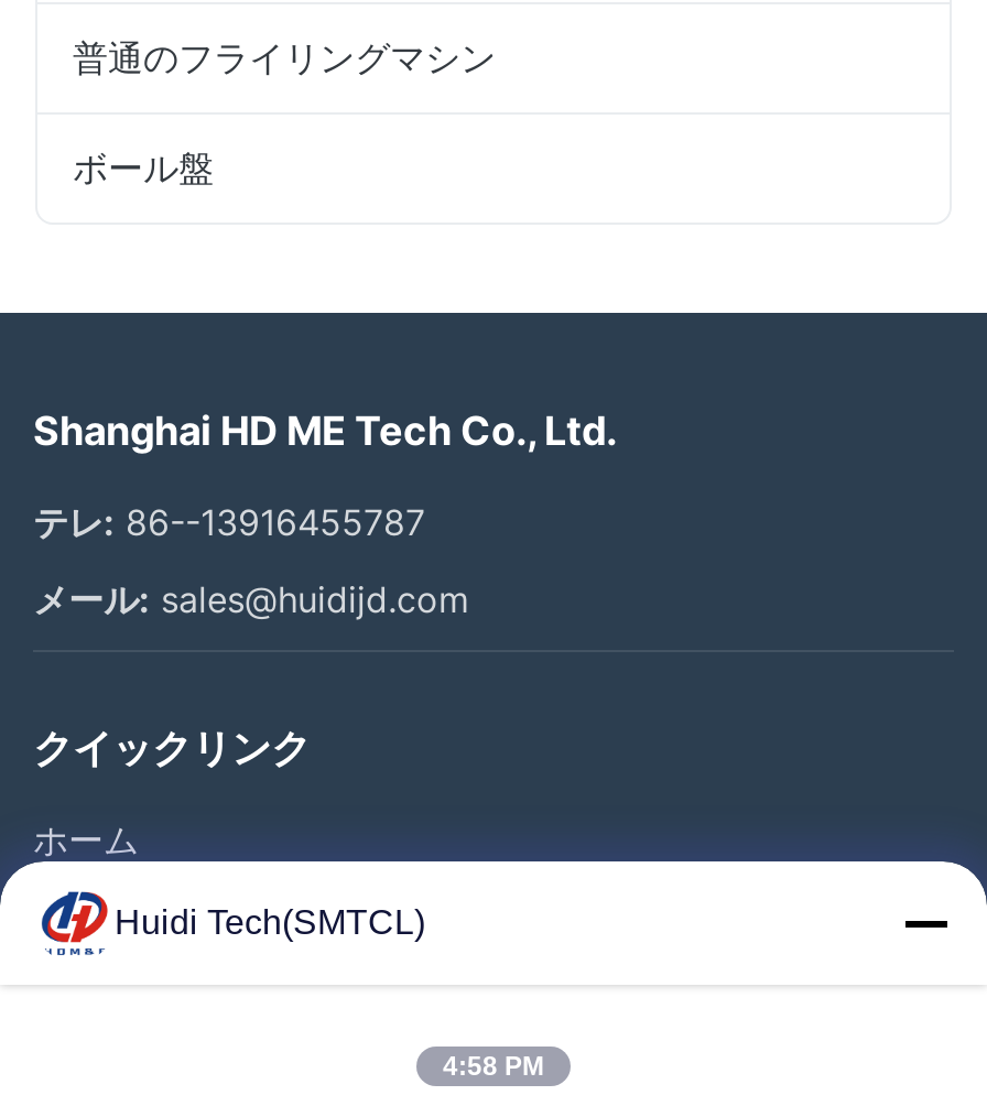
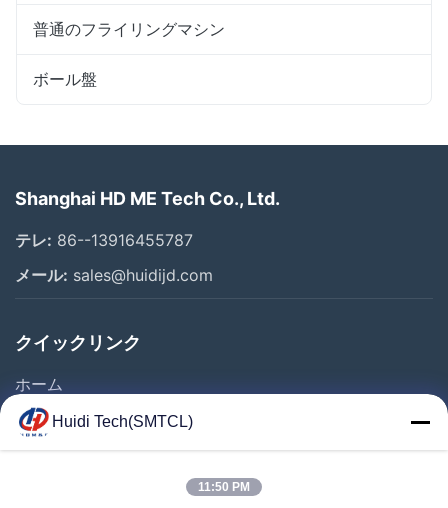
[443,1051,544,1082] 4:58 PM -> [198,480,250,494] 11:50 PM

